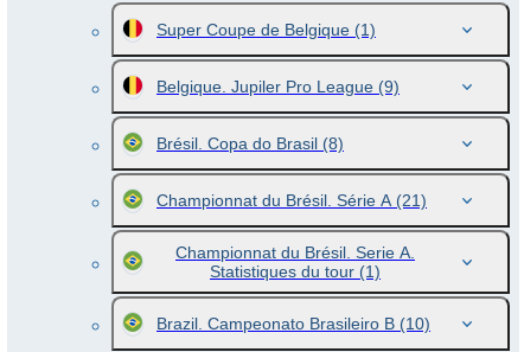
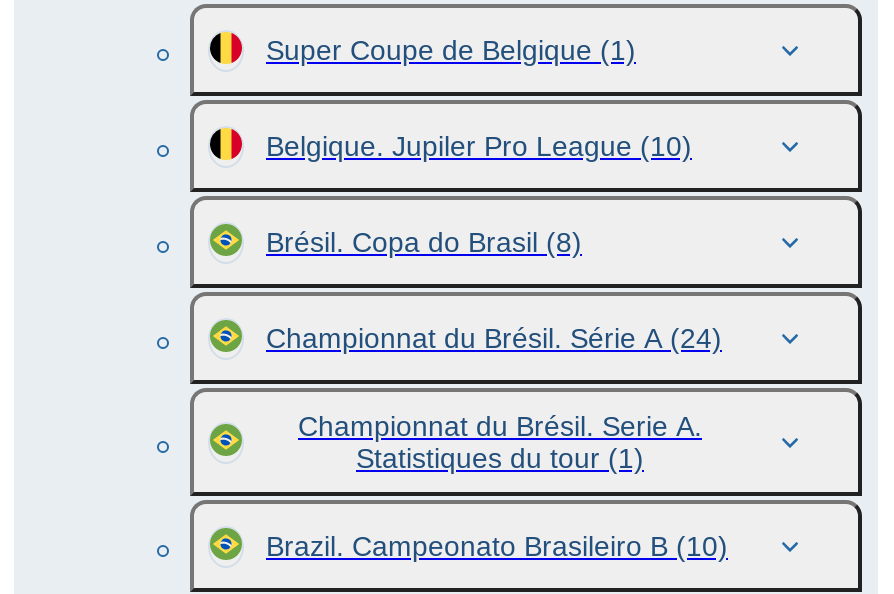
[156,77,400,96] Belgique. Jupiler Pro League (9) -> [266,130,692,162] Belgique. Jupiler Pro League (10)
[156,191,427,210] Championnat du Brésil. Série A (21) -> [266,322,722,354] Championnat du Brésil. Série A (24)

